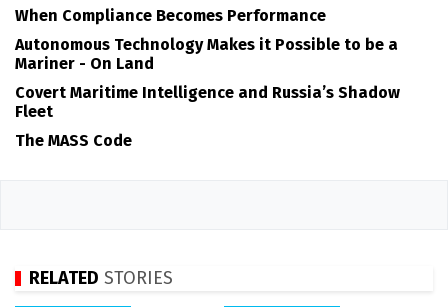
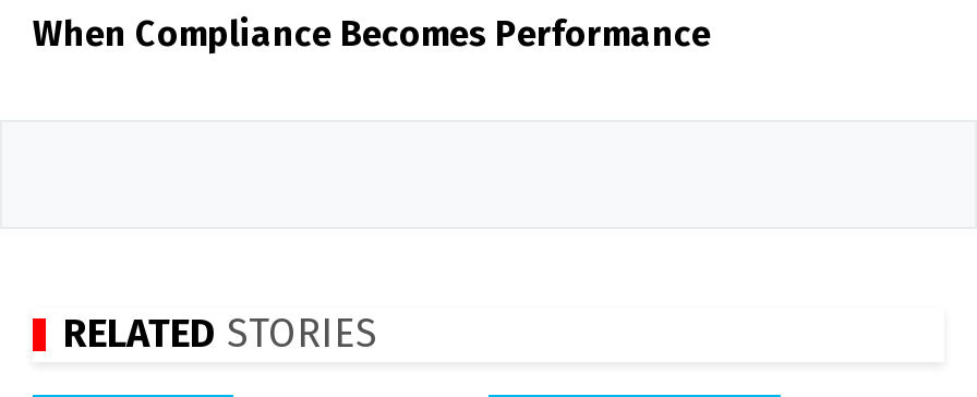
[15,35,400,150] Autonomous Technology Makes it Possible to be a | Mariner - On Land | Covert Maritime Intelligence and Russia’s Shadow | Fleet | The MASS Code -> none

